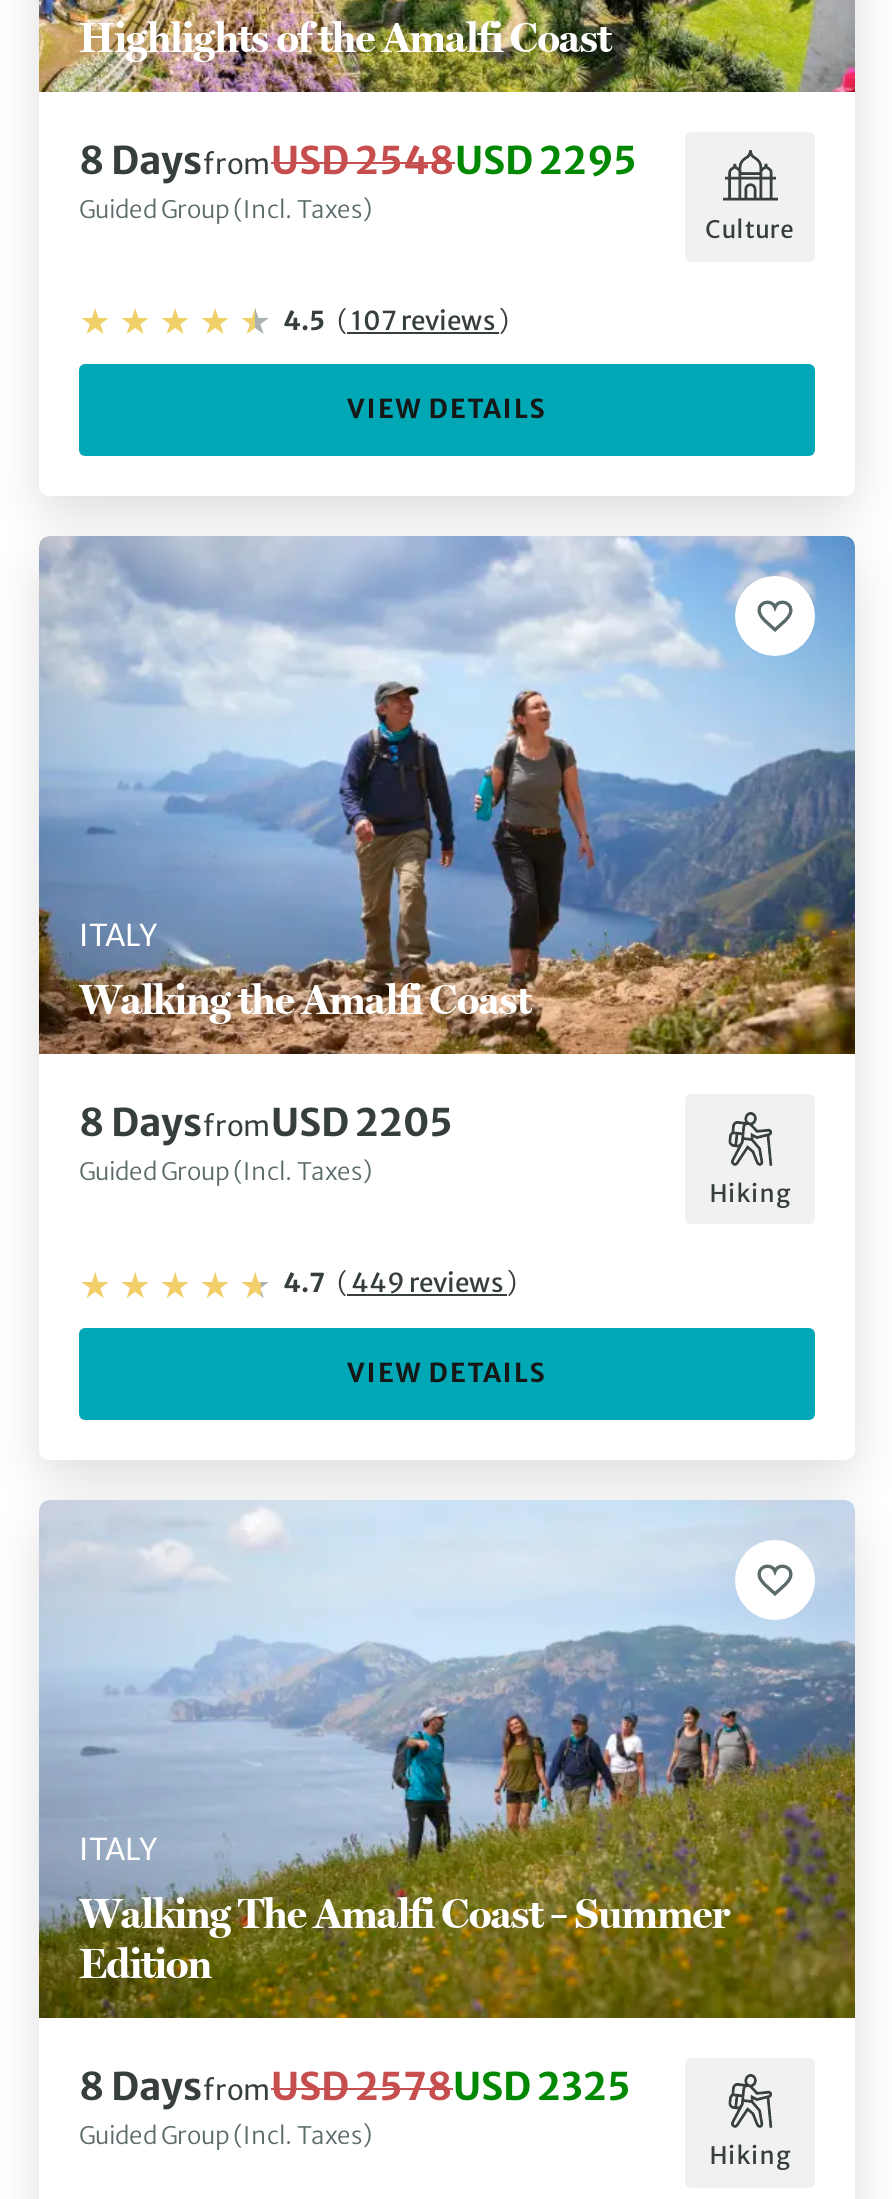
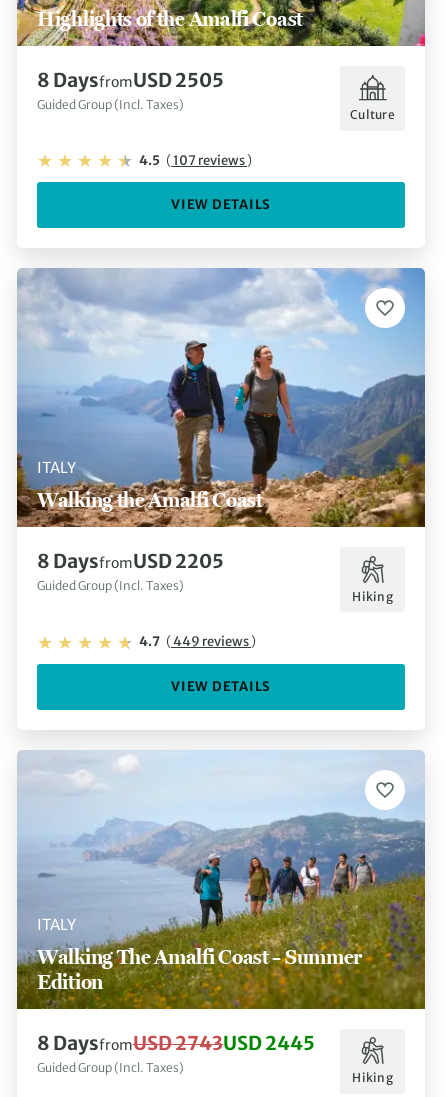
[79,136,637,184] 8 DaysfromUSD 2548USD 2295 -> [37,68,224,92] 8 DaysfromUSD 2505
[79,2062,631,2110] 8 DaysfromUSD 2578USD 2325 -> [37,1031,315,1055] 8 DaysfromUSD 2743USD 2445

